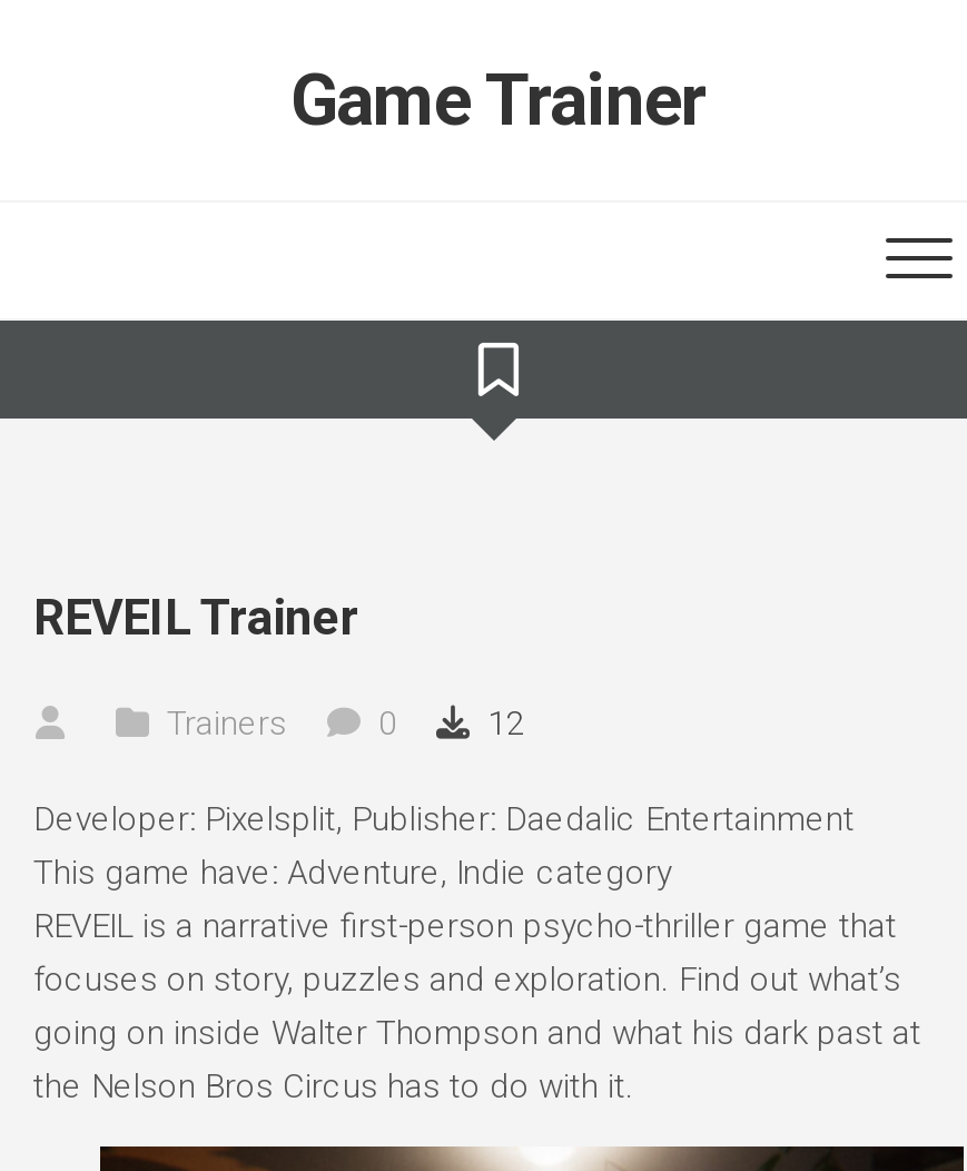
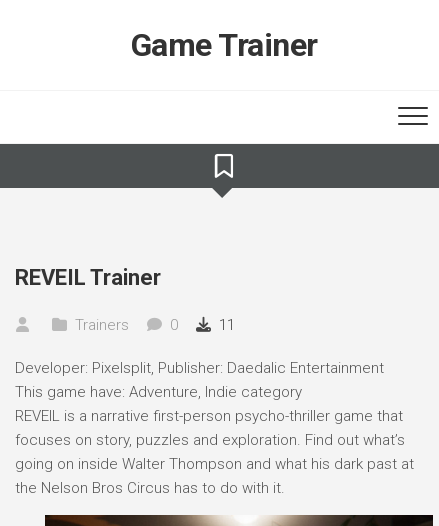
[478,703,523,744] 12 -> [215,316,235,334] 11

